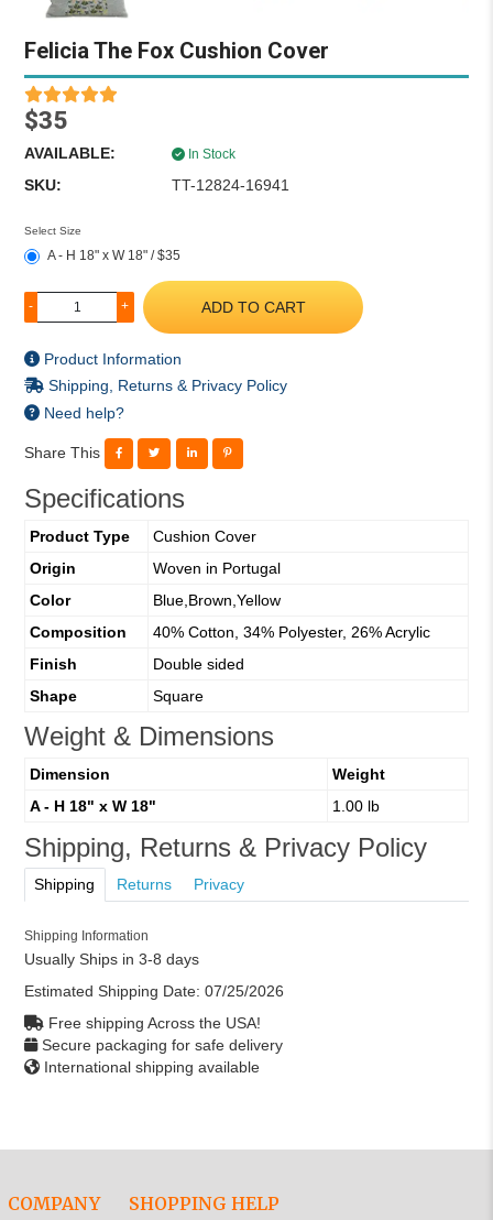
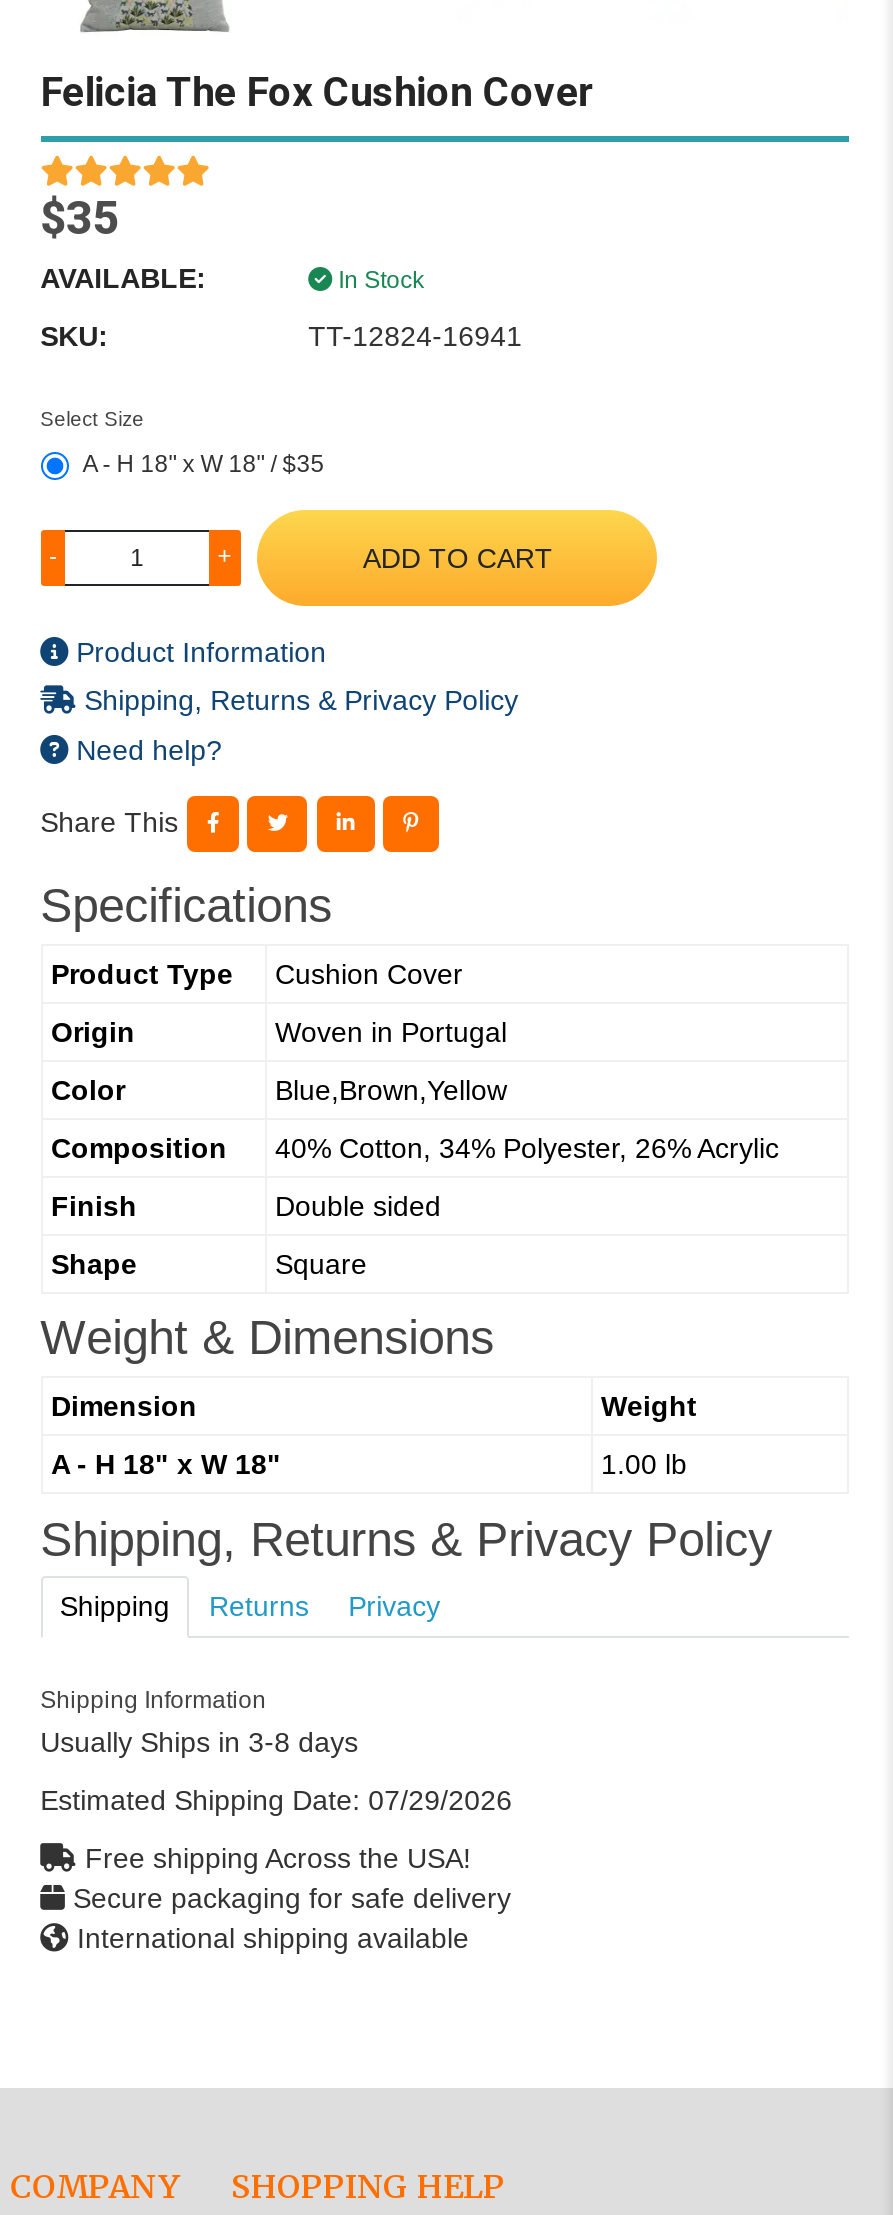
[24,982,283,1000] Estimated Shipping Date: 07/25/2026 -> [40,1784,512,1816] Estimated Shipping Date: 07/29/2026

